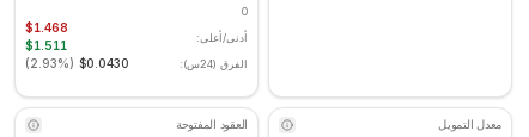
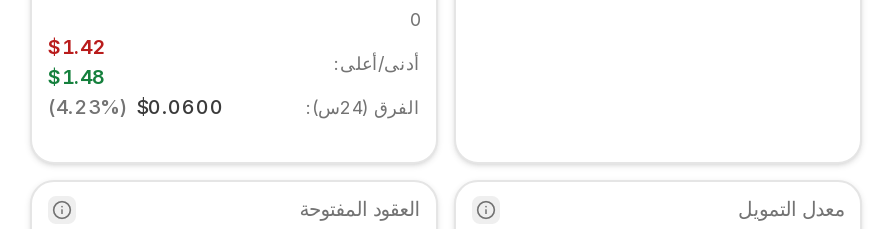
[25,20,68,35] $1.468 -> [48,34,106,58] $1.42
[25,38,67,52] $1.511 -> [48,64,106,88] $1.48
[30,56,69,70] 2.93% -> [56,94,120,118] 4.23%
[79,56,129,70] $0.0430 -> [136,94,224,118] $0.0600

